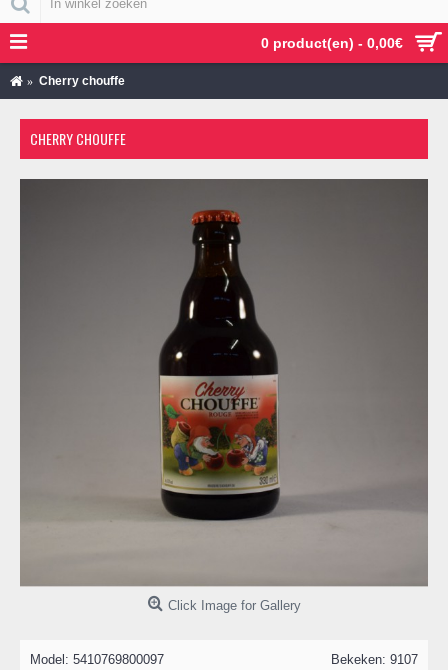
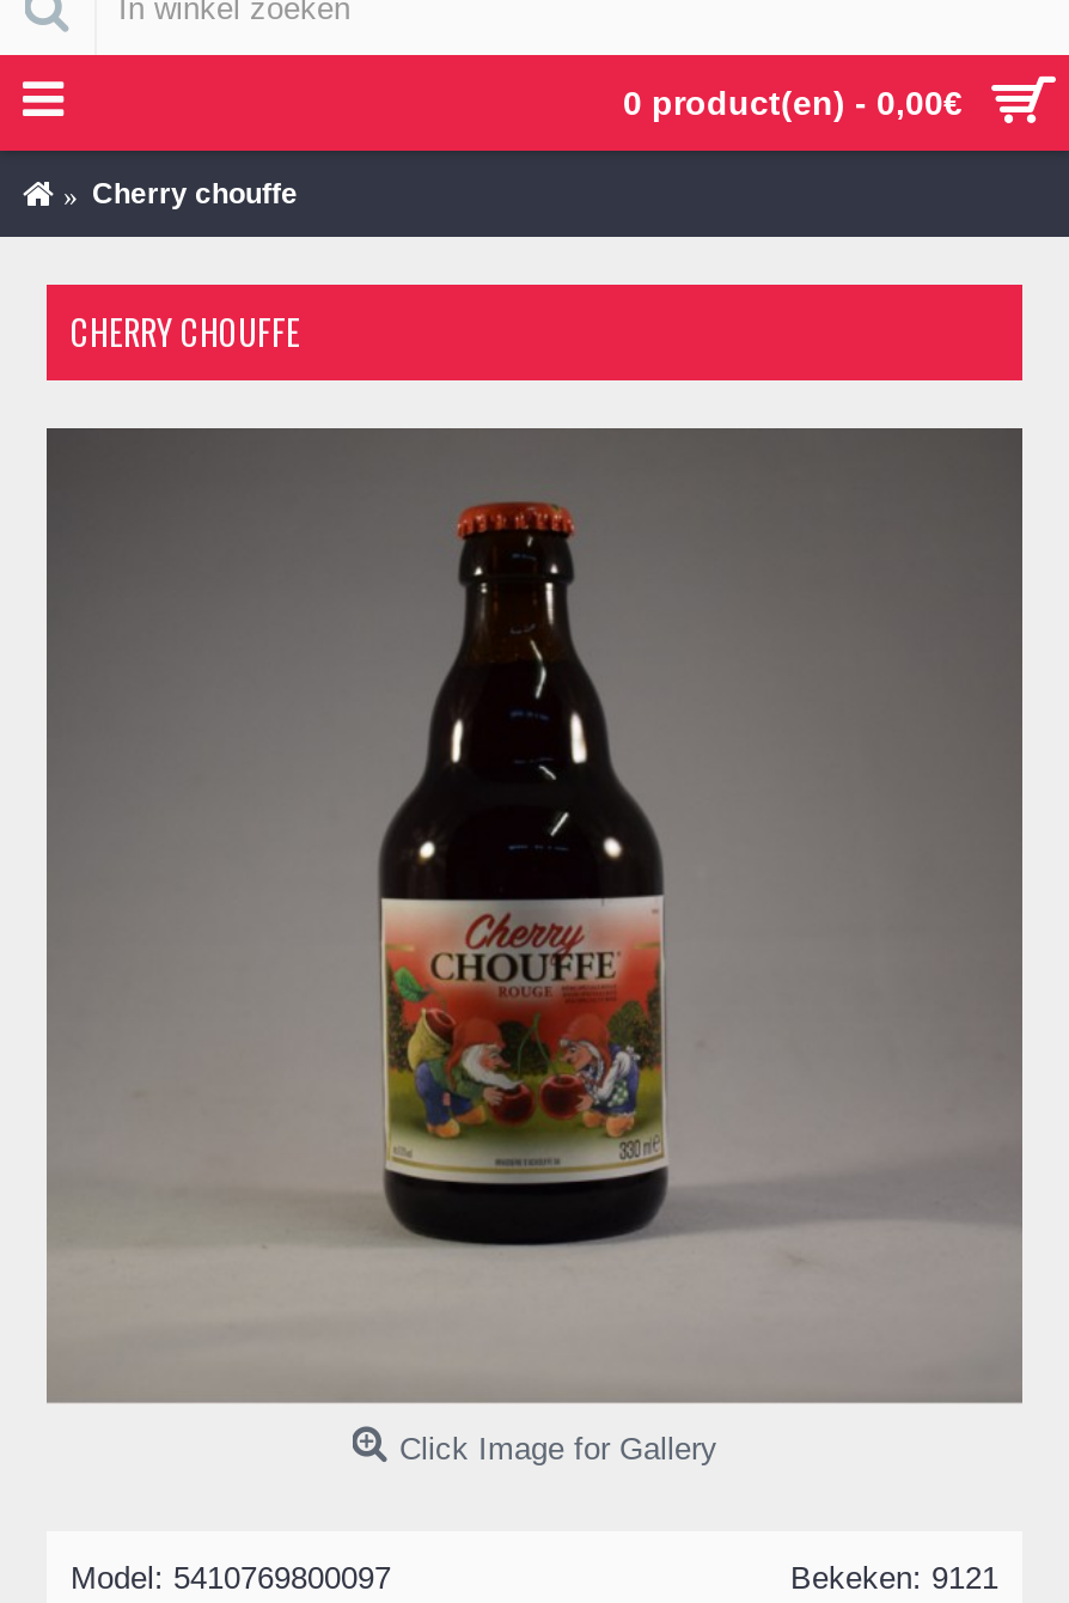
[331,652,418,667] Bekeken: 9107 -> [790,1560,998,1596] Bekeken: 9121

